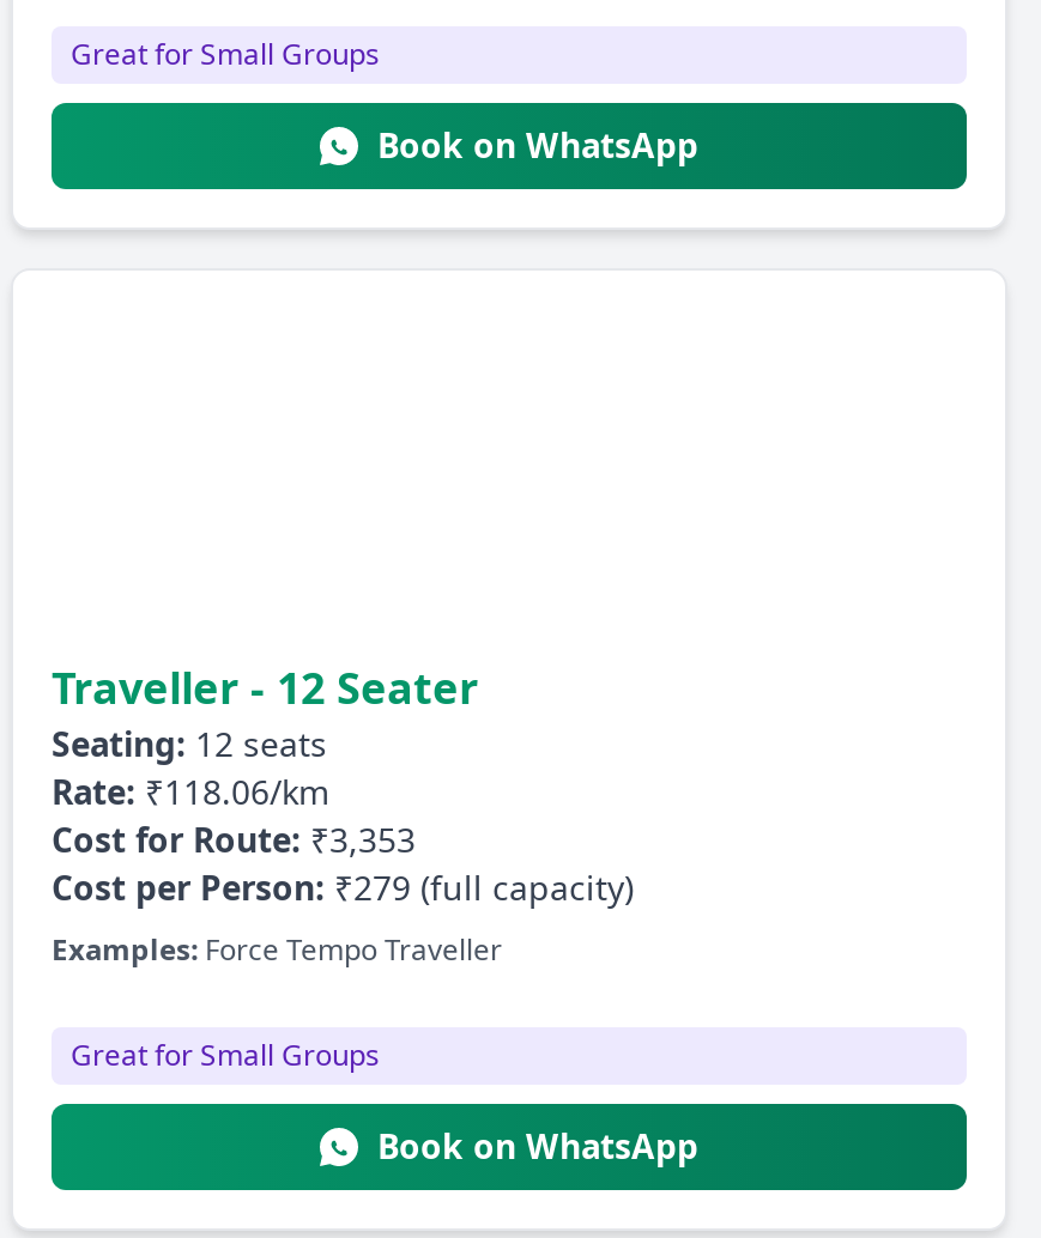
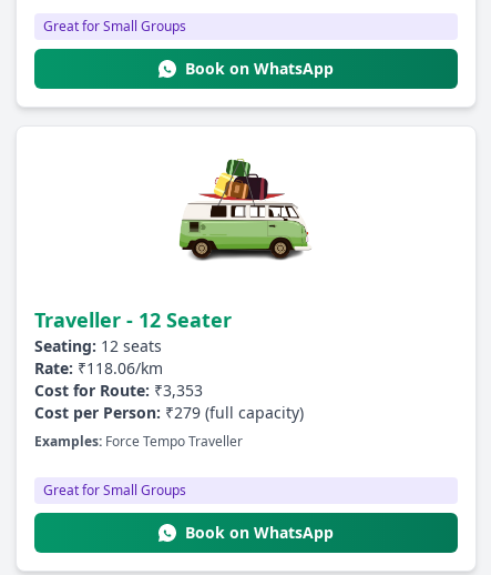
none -> [178,158,309,261] [image]

